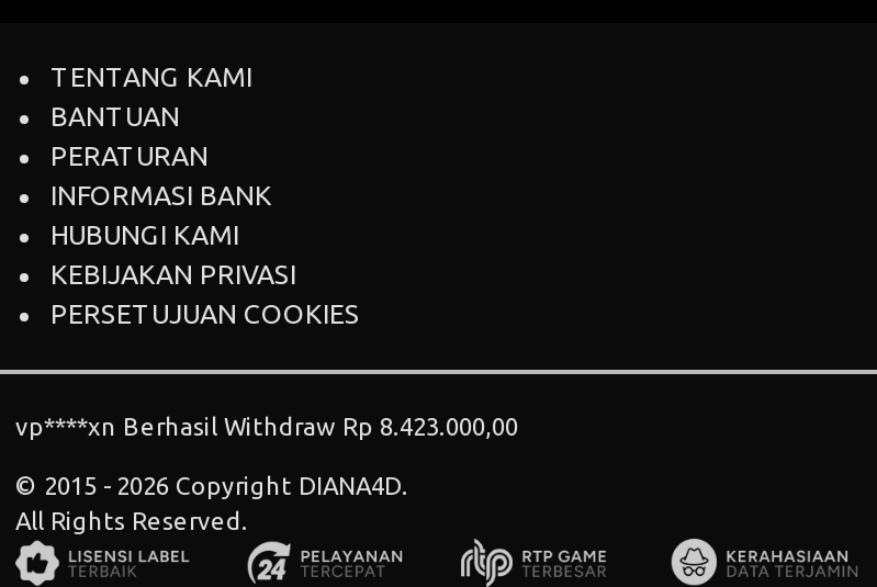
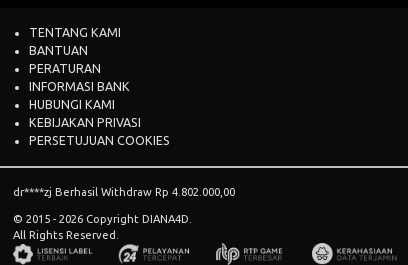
[15,414,518,440] vp****xn Berhasil Withdraw Rp 8.423.000,00 -> [13,186,235,198] dr****zj Berhasil Withdraw Rp 4.802.000,00

